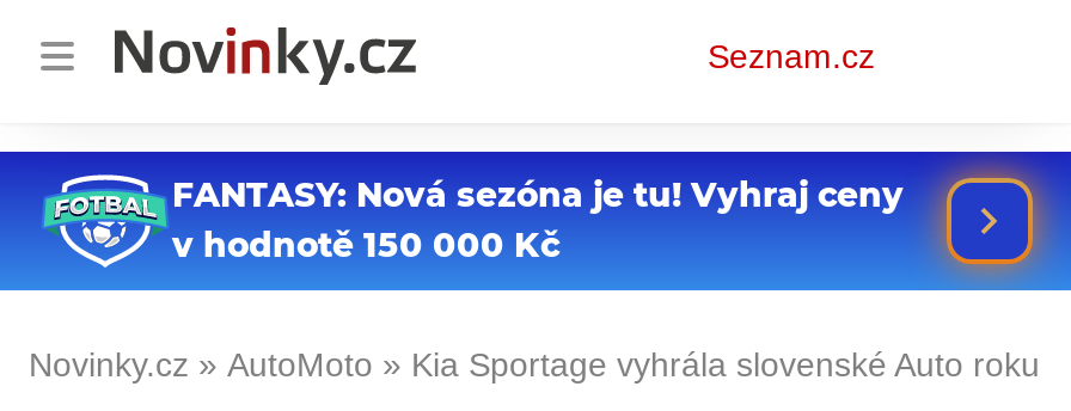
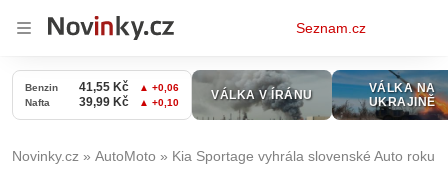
[7,149,1064,293] [image] -> [3,68,445,125] [image]

